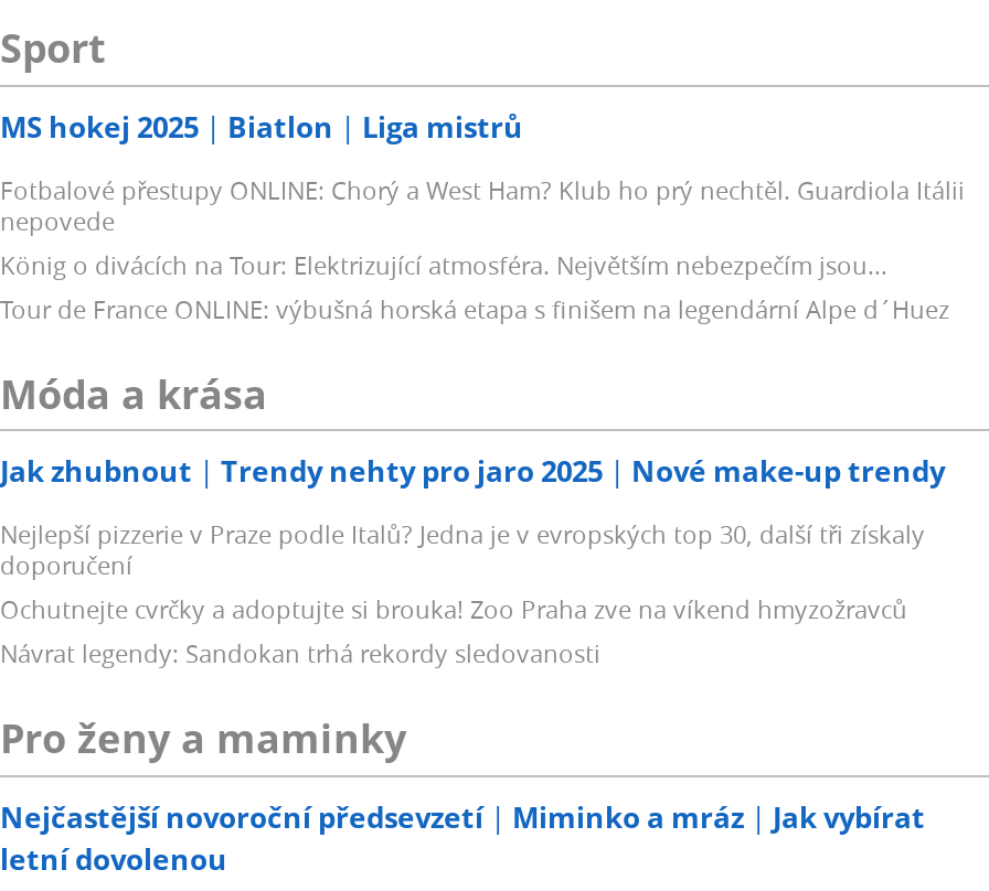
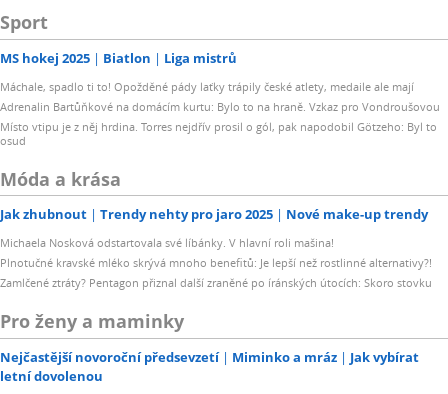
[0,172,965,324] Fotbalové přestupy ONLINE: Chorý a West Ham? Klub ho prý nechtěl. Guardiola Itálii | nepovede | König o divácích na Tour: Elektrizující atmosféra. Největším nebezpečím jsou... | Tour de France ONLINE: výbušná horská etapa s finišem na legendární Alpe d´Huez -> [0,78,440,147] Máchale, spadlo ti to! Opožděné pády laťky trápily české atlety, medaile ale mají | Adrenalin Bartůňkové na domácím kurtu: Bylo to na hraně. Vzkaz pro Vondroušovou | Místo vtipu je z něj hrdina. Torres nejdřív prosil o gól, pak napodobil Götzeho: Byl to | osud
[0,517,925,669] Nejlepší pizzerie v Praze podle Italů? Jedna je v evropských top 30, další tři získaly | doporučení | Ochutnejte cvrčky a adoptujte si brouka! Zoo Praha zve na víkend hmyzožravců | Návrat legendy: Sandokan trhá rekordy sledovanosti -> [0,235,432,290] Michaela Nosková odstartovala své líbánky. V hlavní roli mašina! | Plnotučné kravské mléko skrývá mnoho benefitů: Je lepší než rostlinné alternativy?! | Zamlčené ztráty? Pentagon přiznal další zraněné po íránských útocích: Skoro stovku

